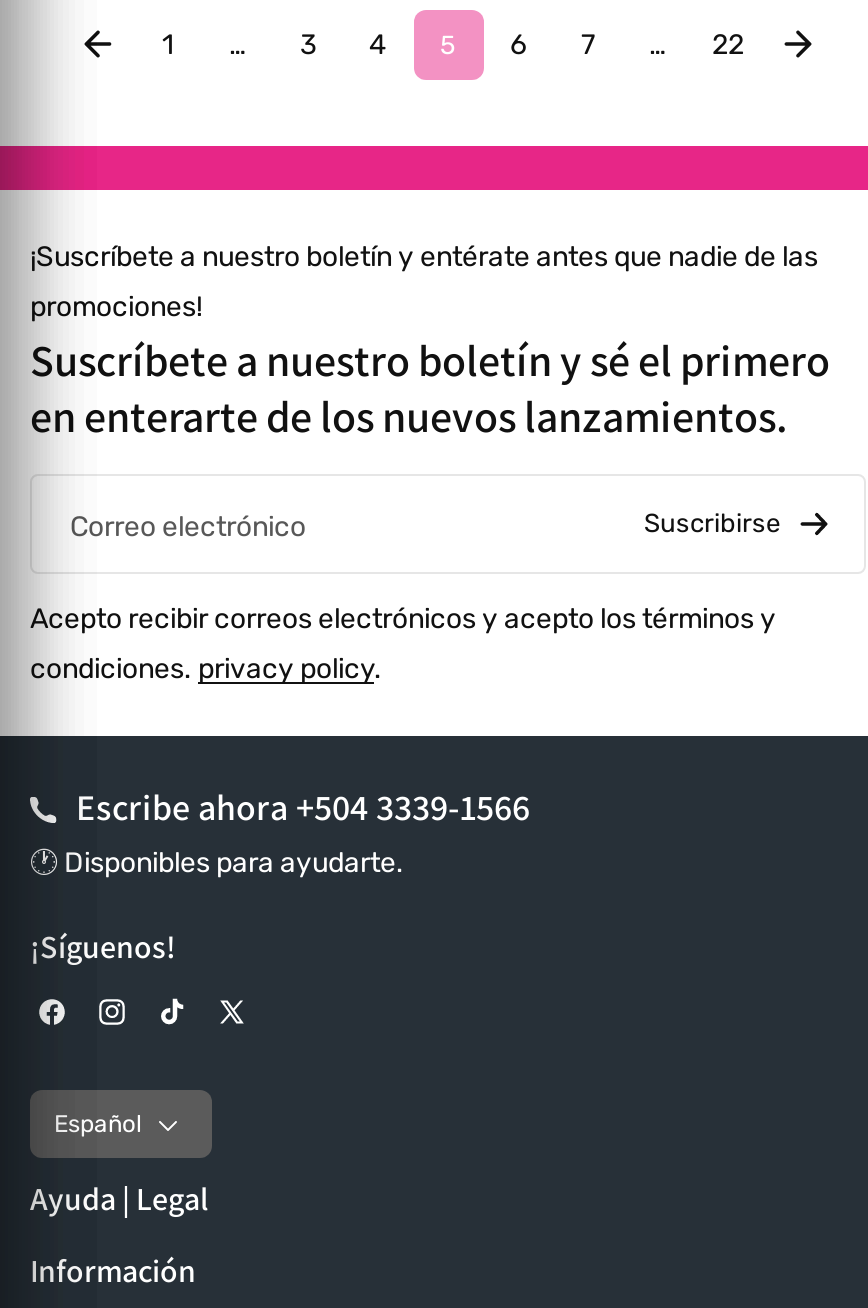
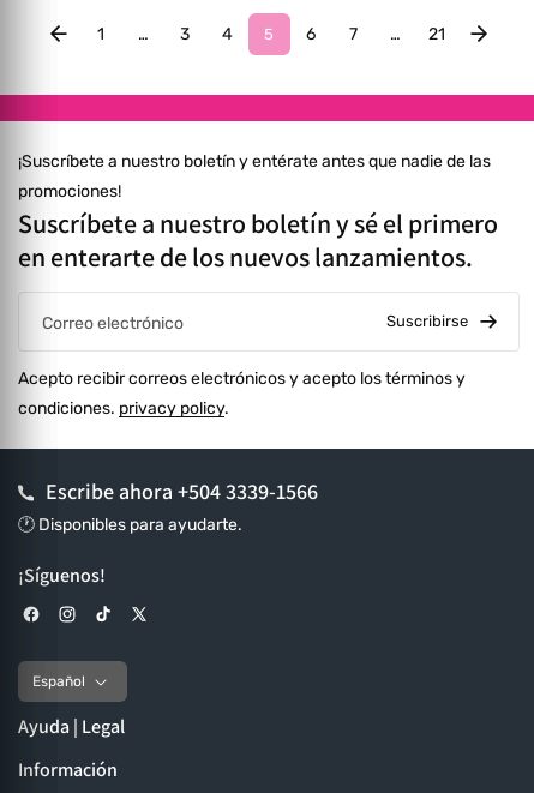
[712,28,744,62] 22 -> [428,24,445,44] 21

